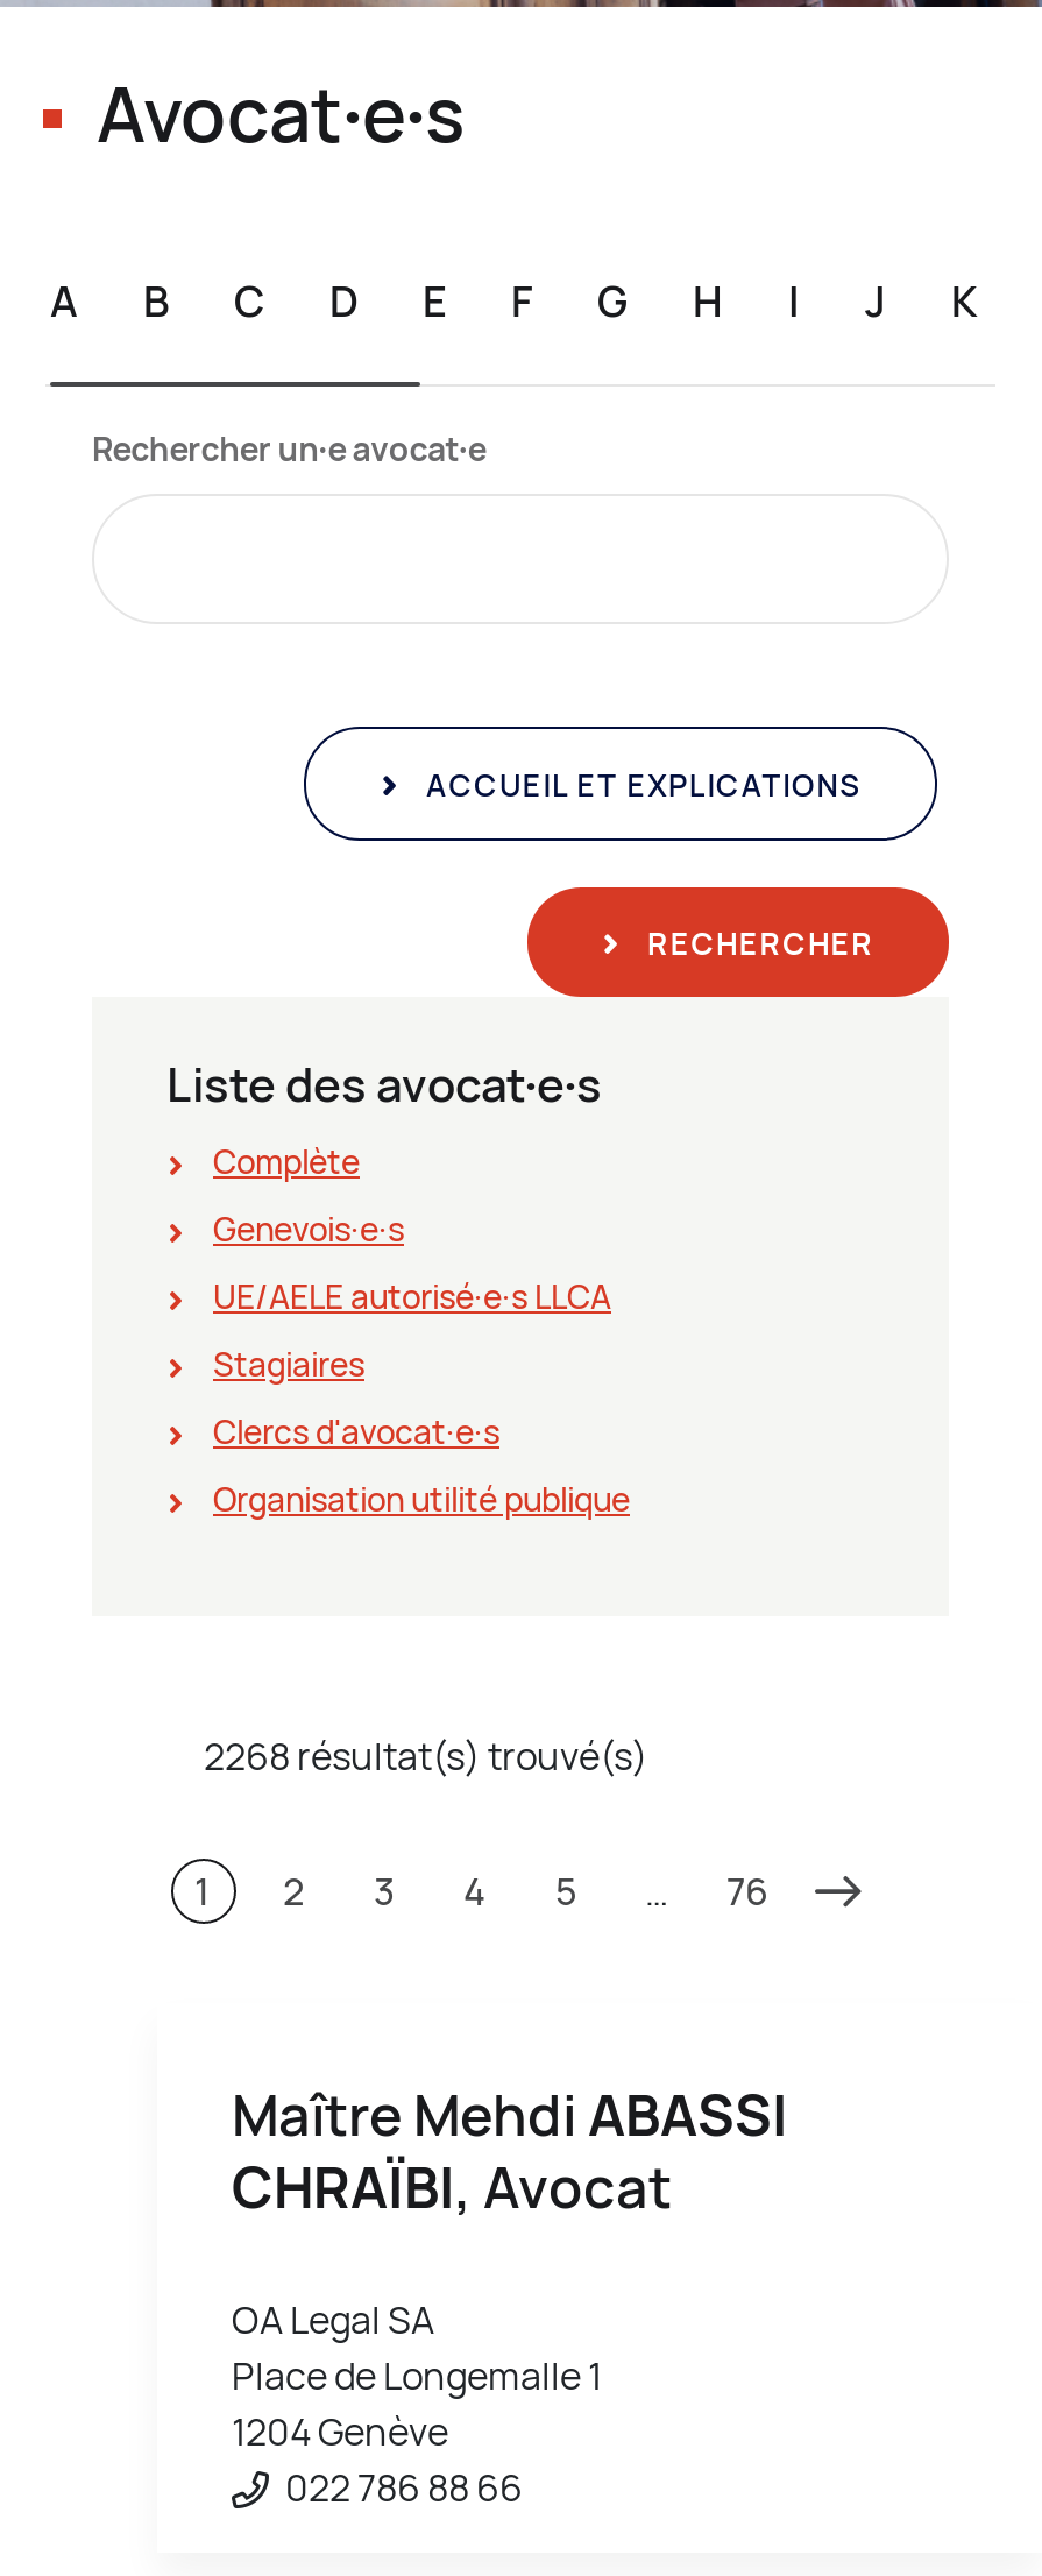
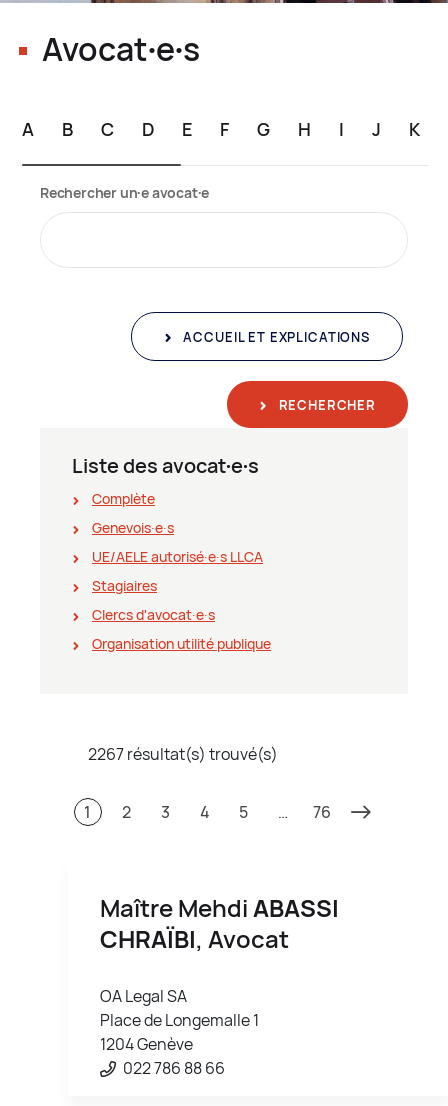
[204,1730,648,1781] 2268 résultat(s) trouvé(s) -> [88,743,278,765] 2267 résultat(s) trouvé(s)

